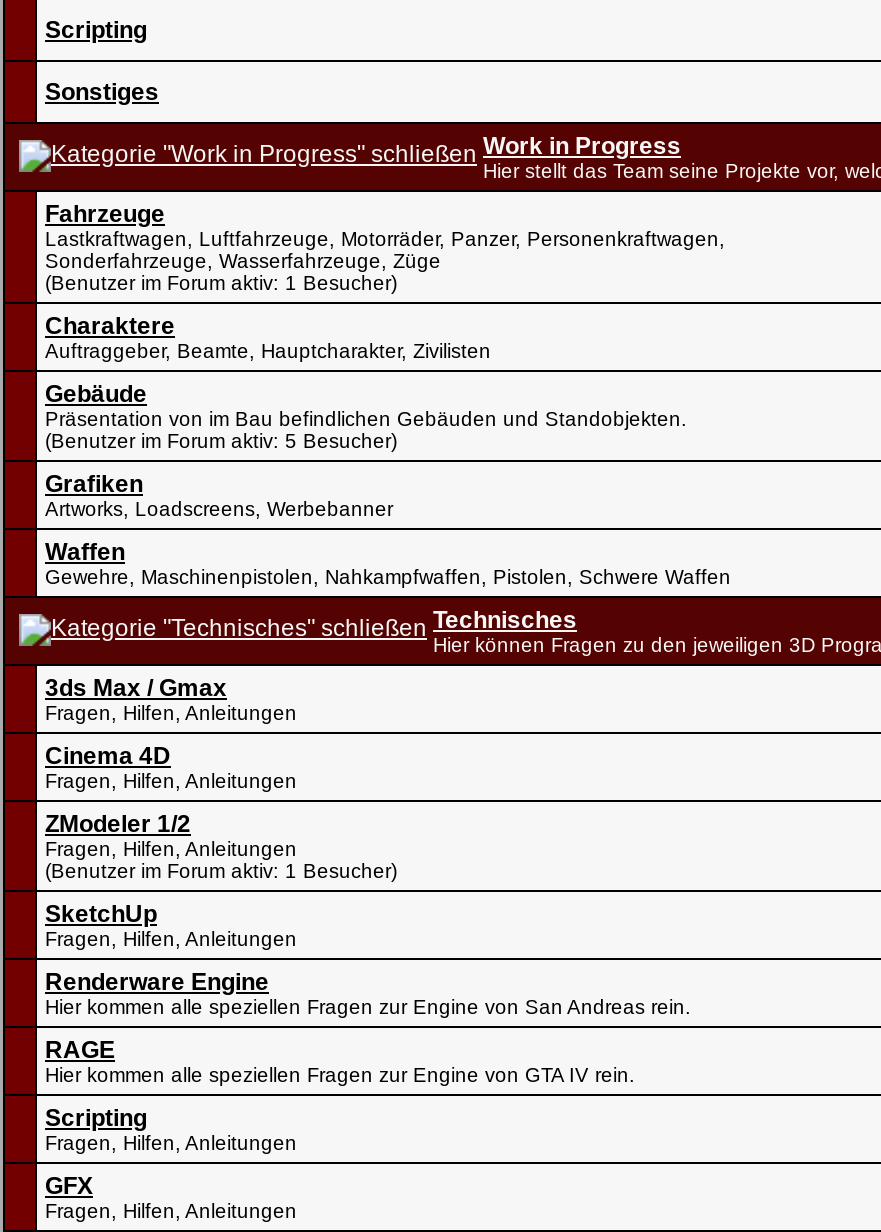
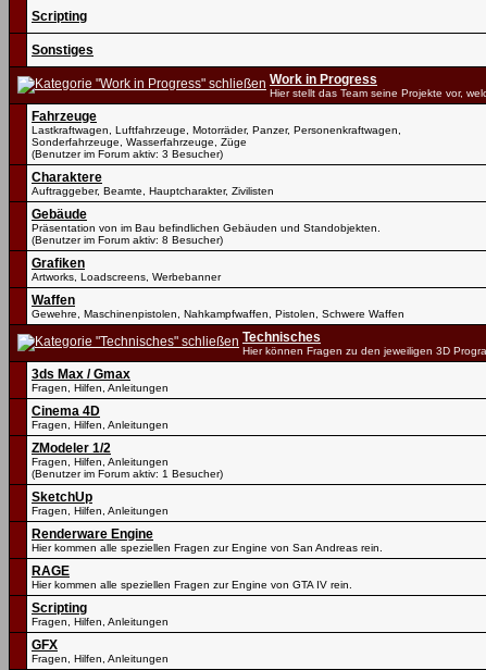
[45,272,397,294] (Benutzer im Forum aktiv: 1 Besucher) -> [32,148,223,160] (Benutzer im Forum aktiv: 3 Besucher)
[45,430,397,452] (Benutzer im Forum aktiv: 5 Besucher) -> [32,234,223,246] (Benutzer im Forum aktiv: 8 Besucher)

